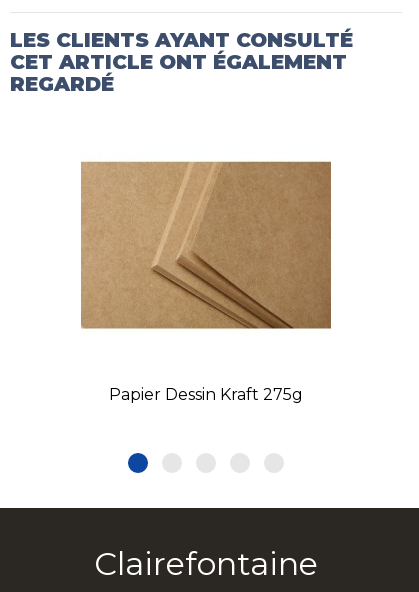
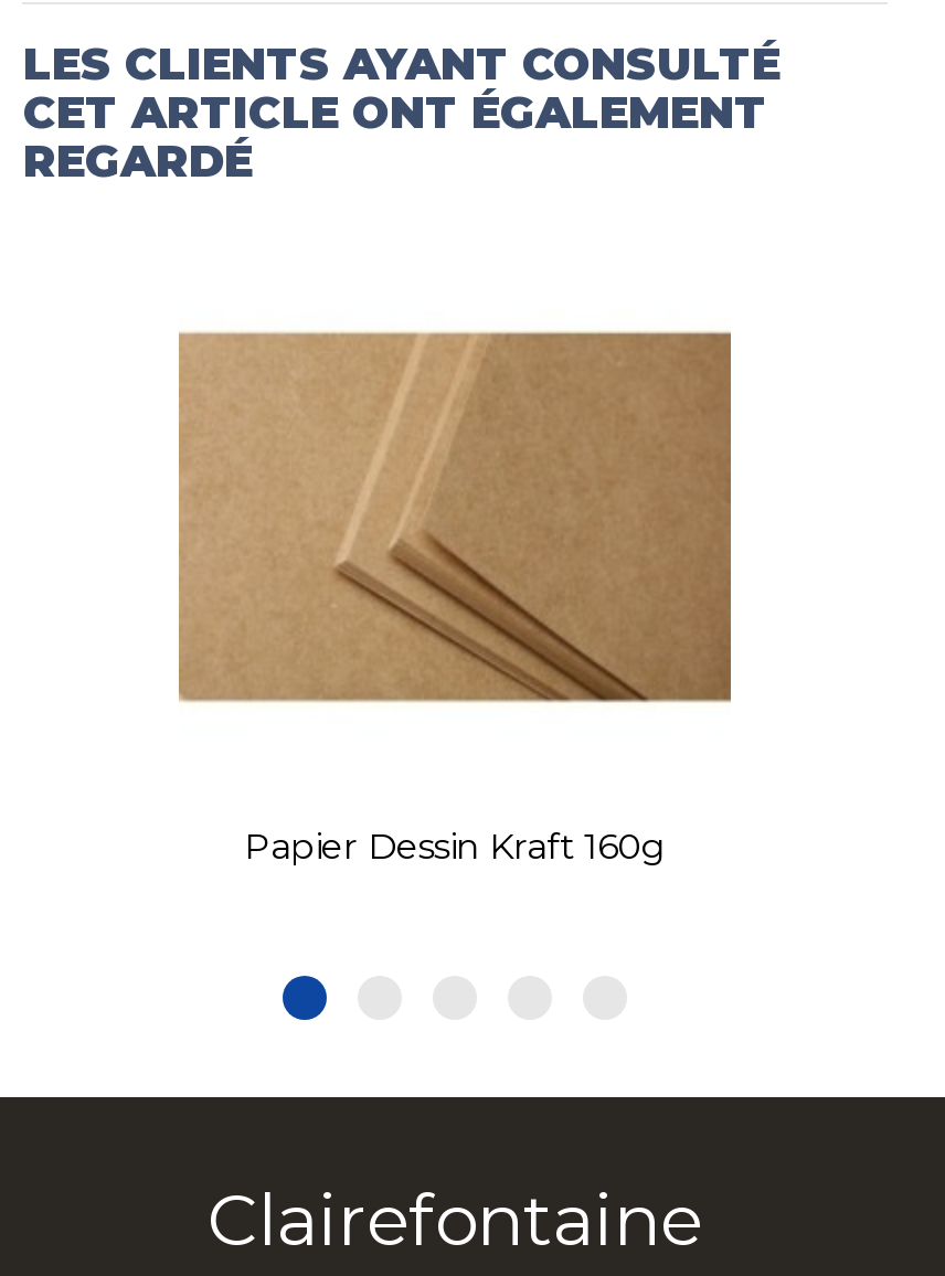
[109,385,303,404] Papier Dessin Kraft 275g -> [244,826,666,868] Papier Dessin Kraft 160g

